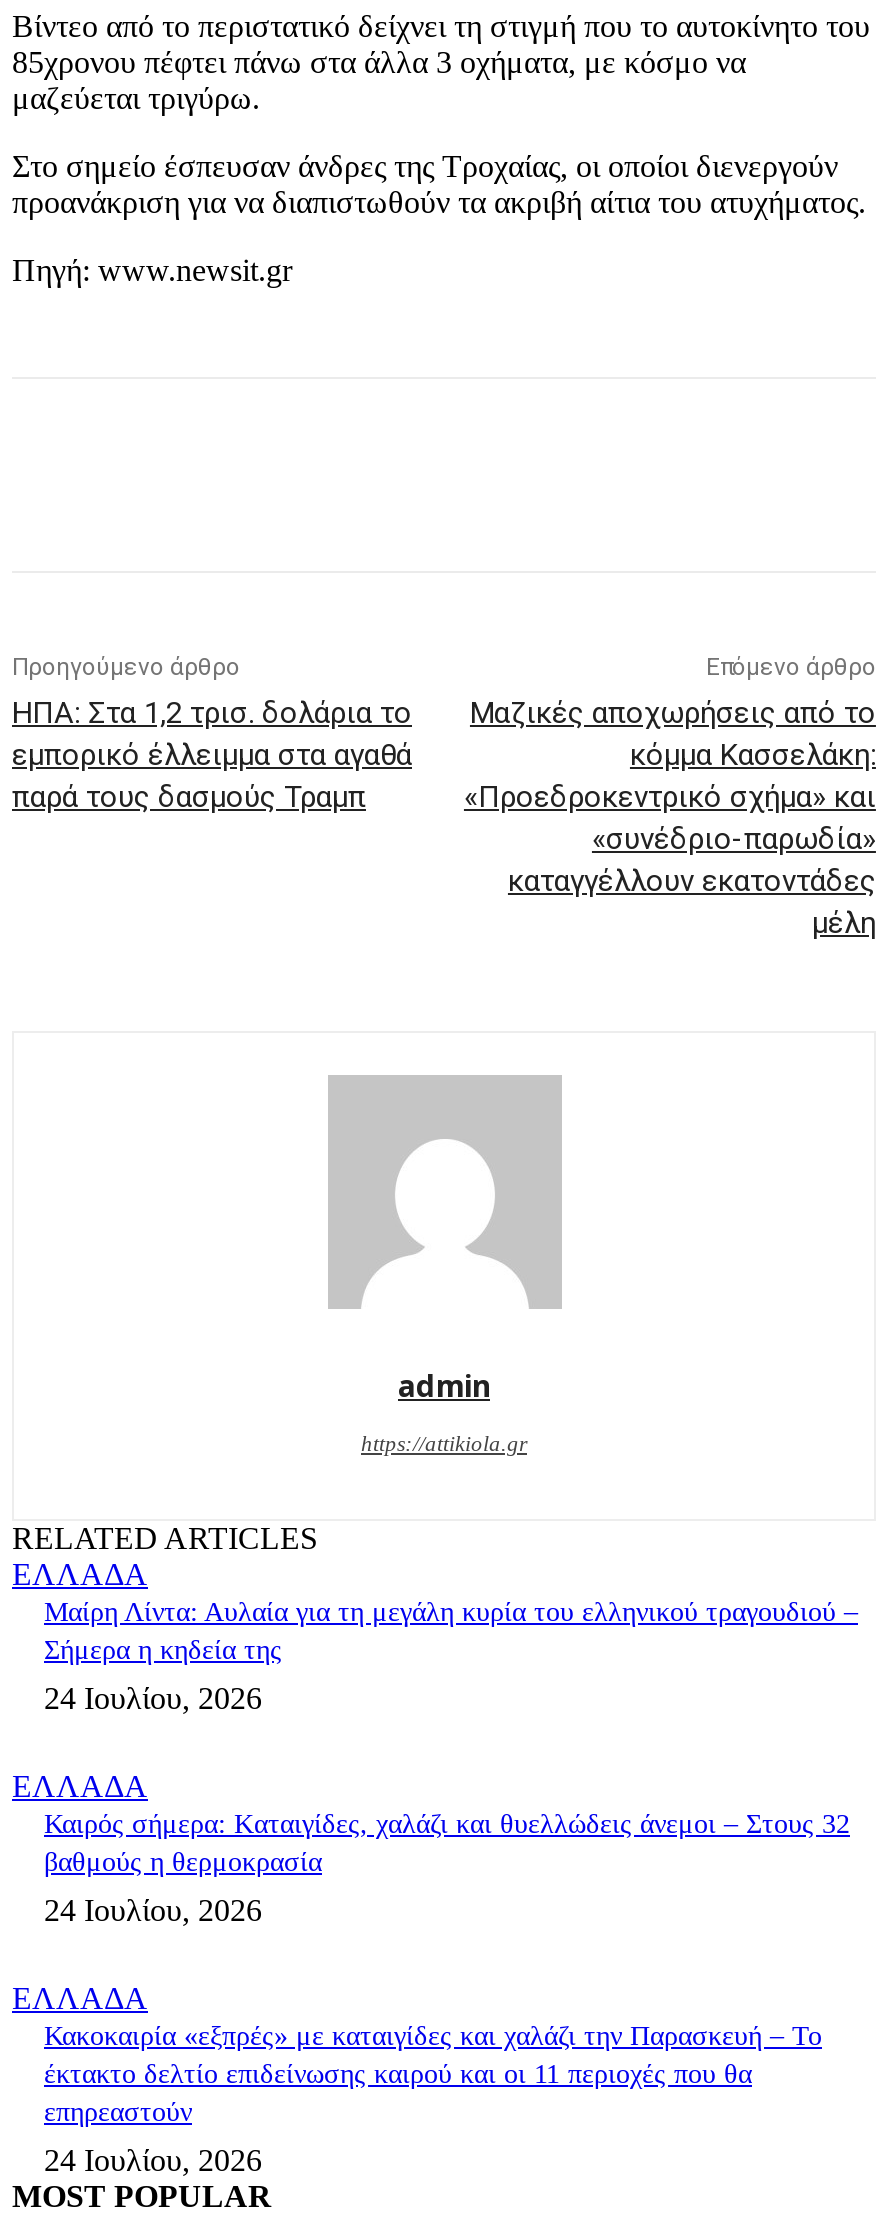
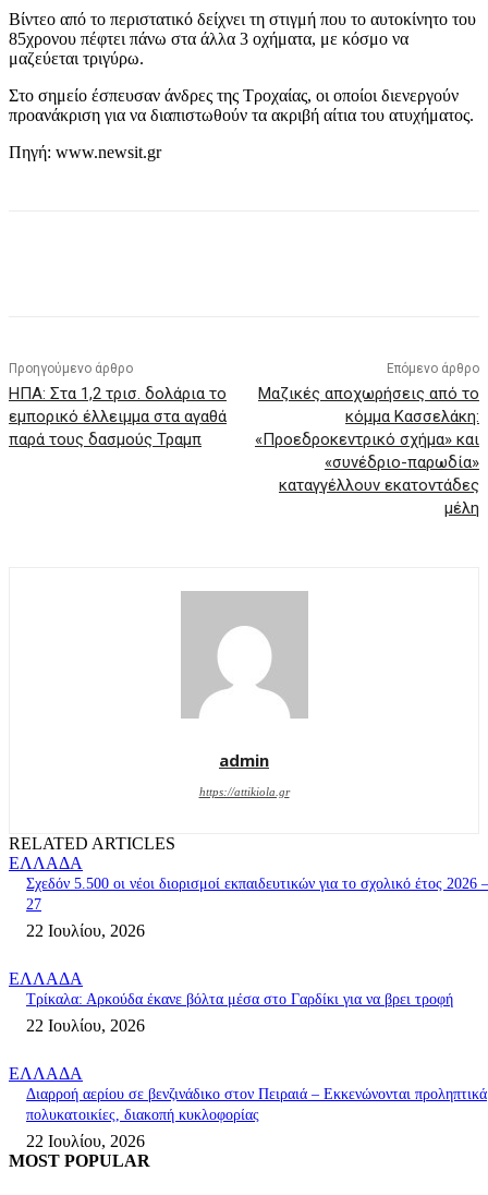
[44,1597,858,1665] Μαίρη Λίντα: Αυλαία για τη μεγάλη κυρία του ελληνικού τραγουδιού – | Σήμερα η κηδεία της -> [26,876,488,913] Σχεδόν 5.500 οι νέοι διορισμοί εκπαιδευτικών για το σχολικό έτος 2026 – | 27
[44,1681,262,1715] 24 Ιουλίου, 2026 -> [26,921,145,940] 22 Ιουλίου, 2026
[44,1809,850,1877] Καιρός σήμερα: Kαταιγίδες, χαλάζι και θυελλώδεις άνεμοι – Στους 32 | βαθμούς η θερμοκρασία -> [26,991,453,1008] Τρίκαλα: Αρκούδα έκανε βόλτα μέσα στο Γαρδίκι για να βρει τροφή
[44,1893,262,1927] 24 Ιουλίου, 2026 -> [26,1016,145,1035] 22 Ιουλίου, 2026
[44,2021,822,2127] Κακοκαιρία «εξπρές» με καταιγίδες και χαλάζι την Παρασκευή – Το | έκτακτο δελτίο επιδείνωσης καιρού και οι 11 περιοχές που θα | επηρεαστούν -> [26,1086,487,1123] Διαρροή αερίου σε βενζινάδικο στον Πειραιά – Εκκενώνονται προληπτικά | πολυκατοικίες, διακοπή κυκλοφορίας
[44,2143,262,2177] 24 Ιουλίου, 2026 -> [26,1132,145,1150] 22 Ιουλίου, 2026

